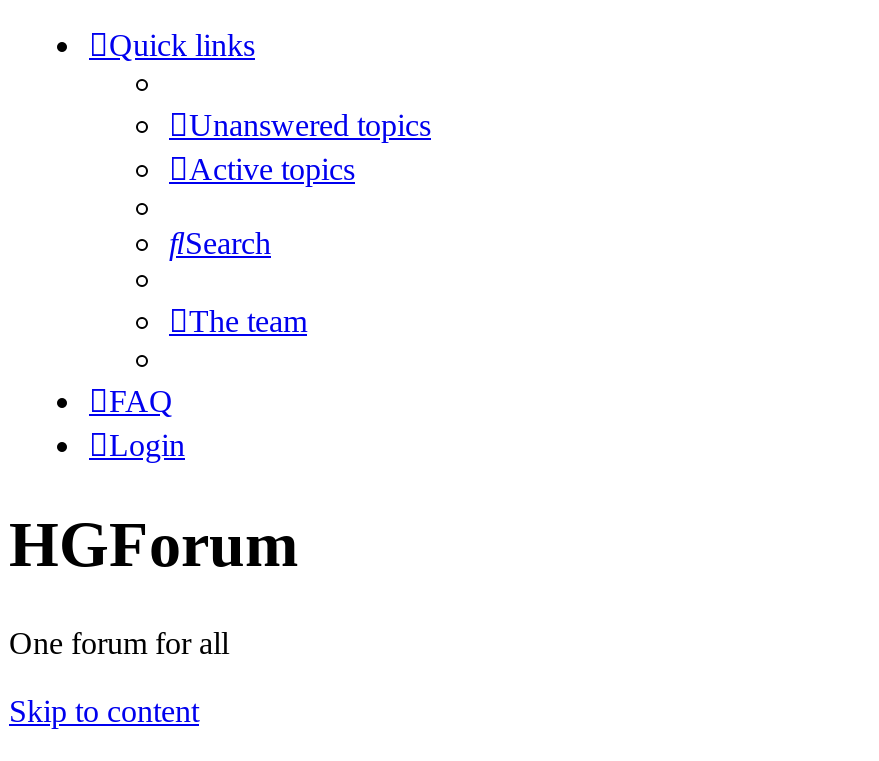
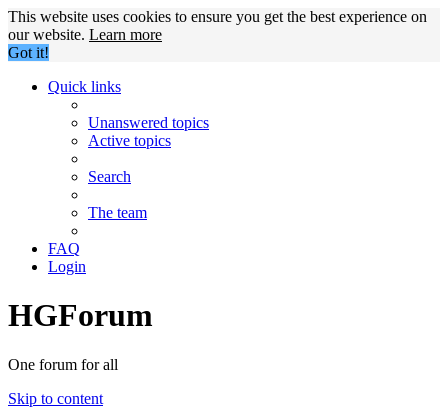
none -> [8,8,427,61] This website uses cookies to ensure you get the best experience on | our website. Learn more | Got it!
moved [109,28,255,62] -> [48,78,121,95]: Quick links
moved [189,108,431,142] -> [88,114,209,131]: Unanswered topics

